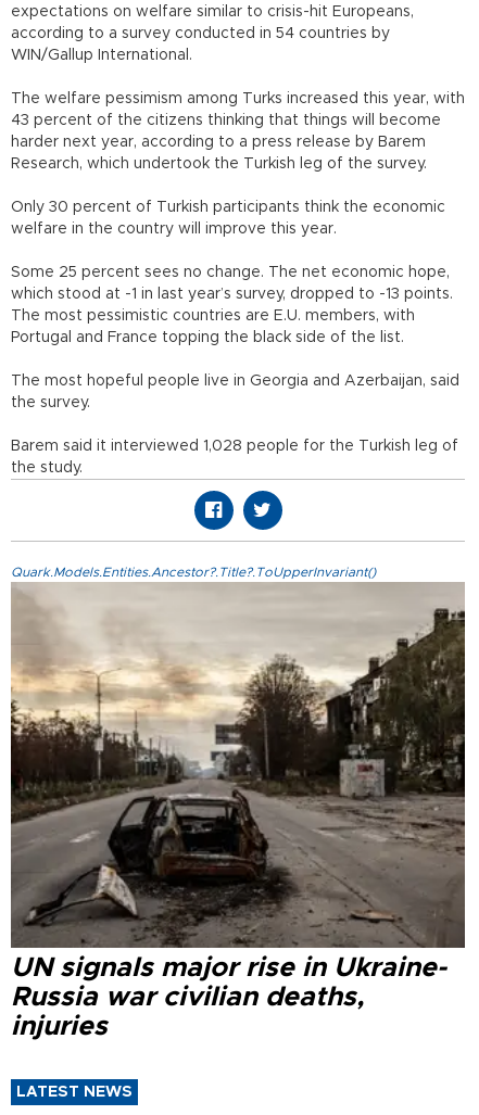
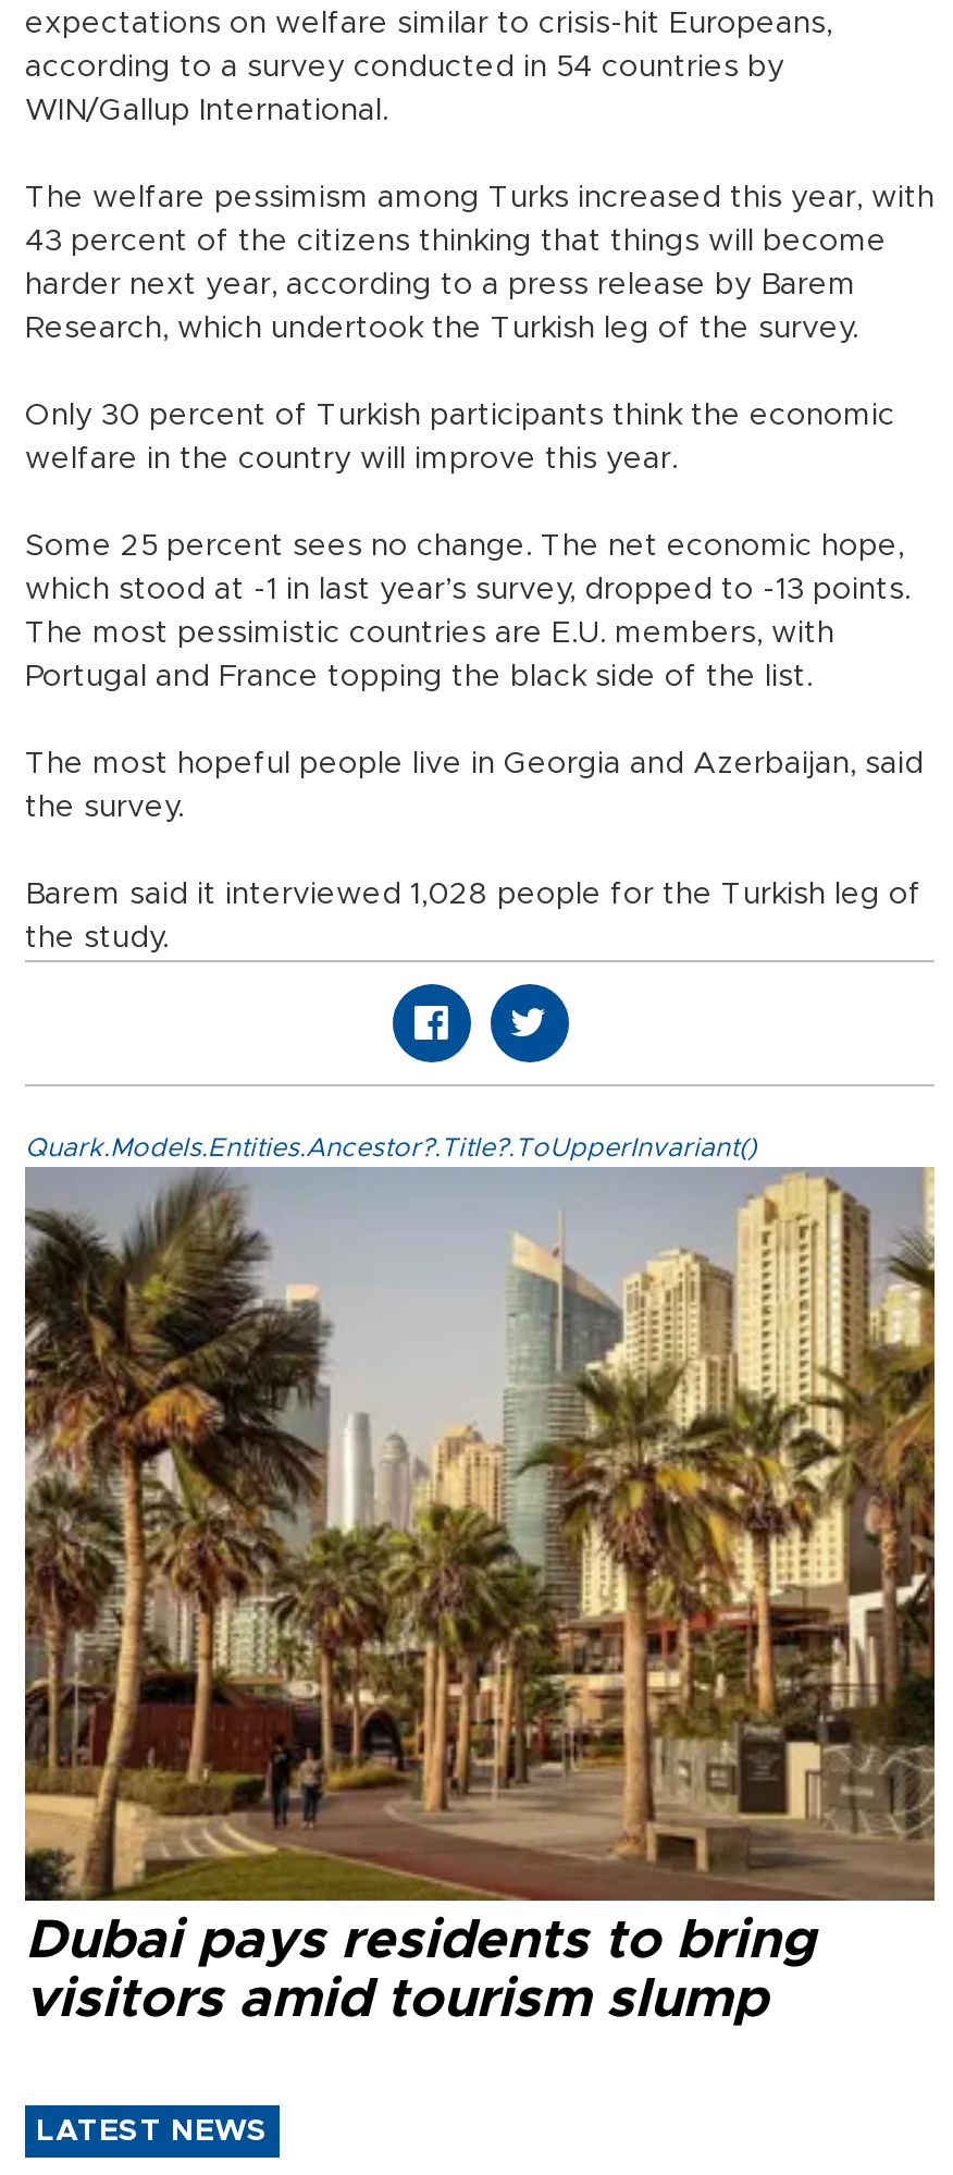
[10,583,466,1040] [image] | UN signals major rise in Ukraine- | Russia war civilian deaths, | injuries -> [23,1167,937,2027] [image] | Dubai pays residents to bring | visitors amid tourism slump

